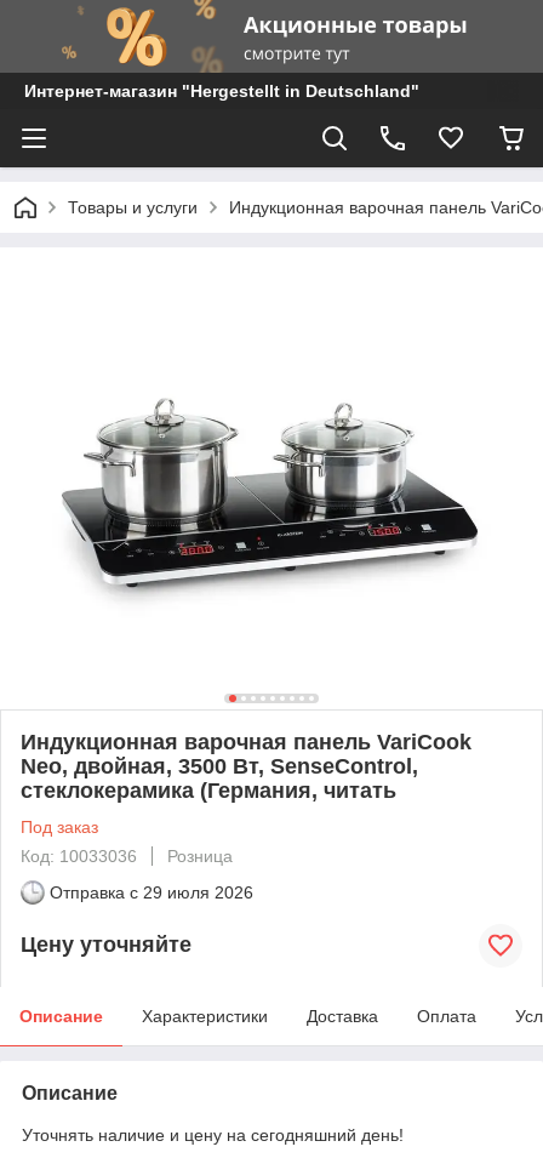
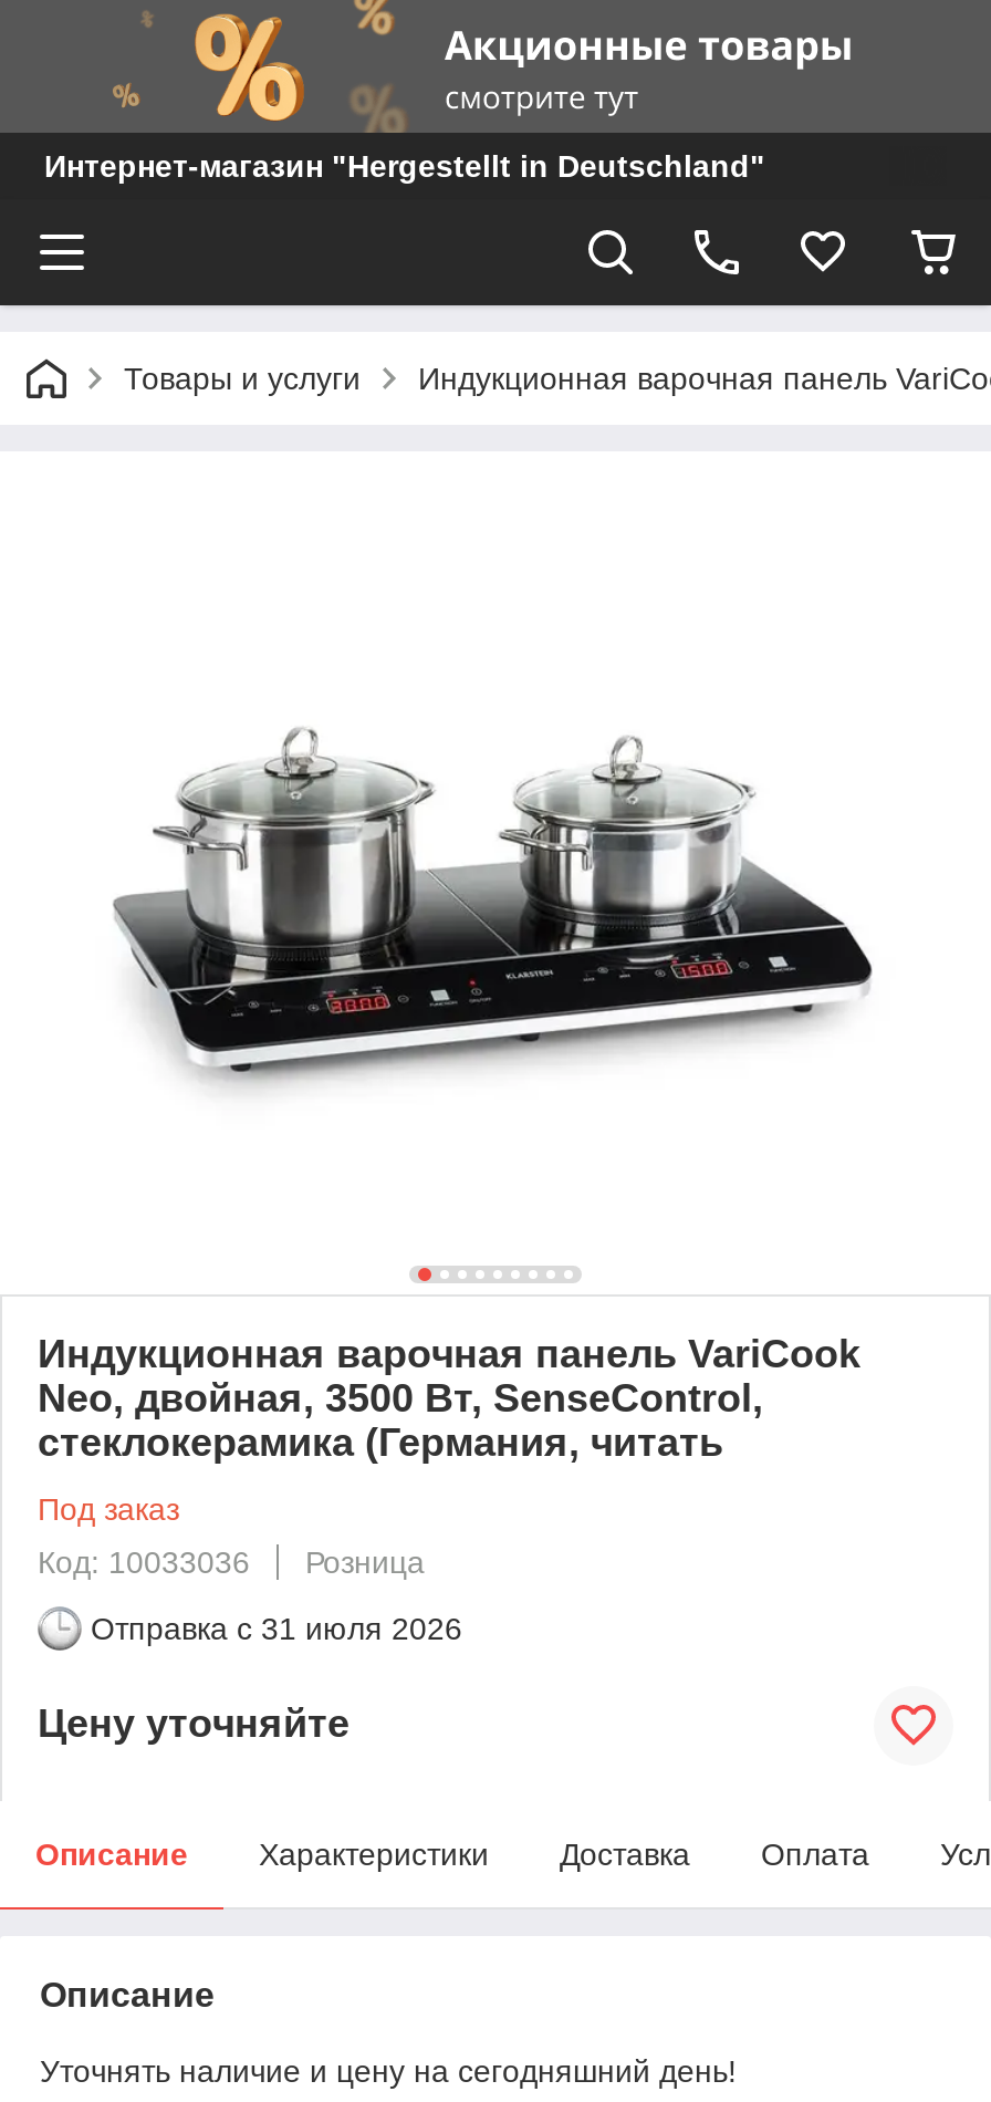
[50,883,253,902] Отправка с 29 июля 2026 -> [91,1610,462,1646] Отправка с 31 июля 2026

